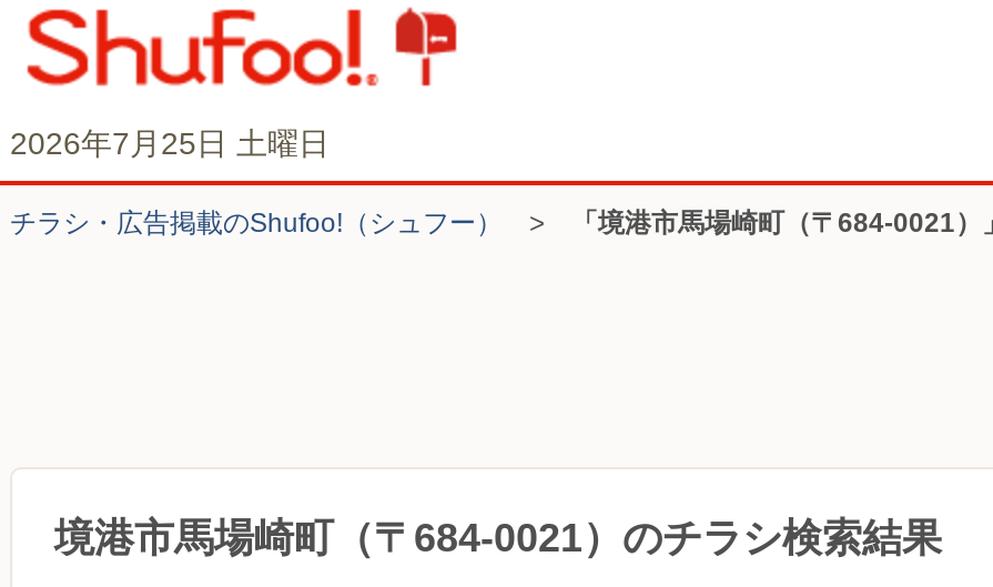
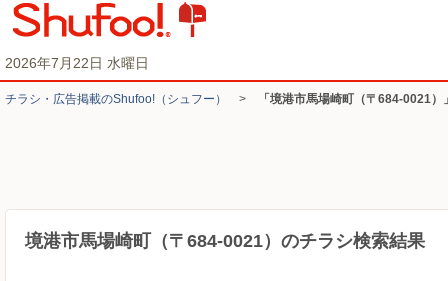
[10,125,330,161] 2026年7月25日 土曜日 -> [5,55,149,71] 2026年7月22日 水曜日

